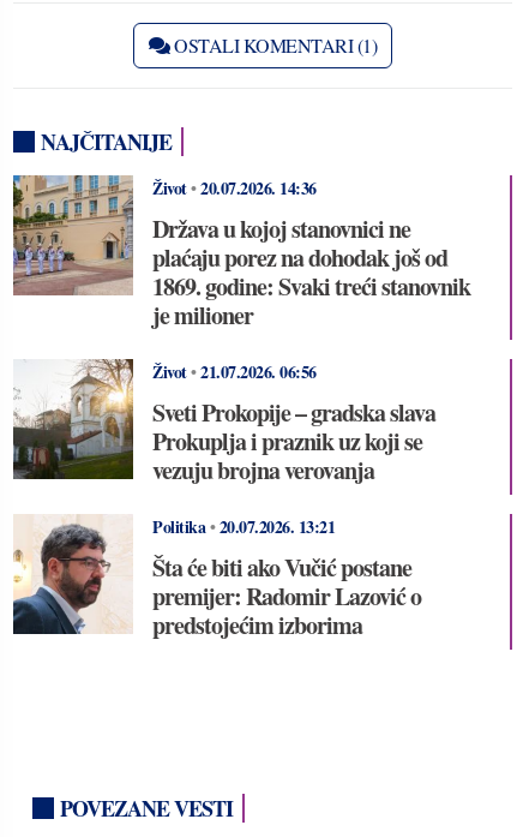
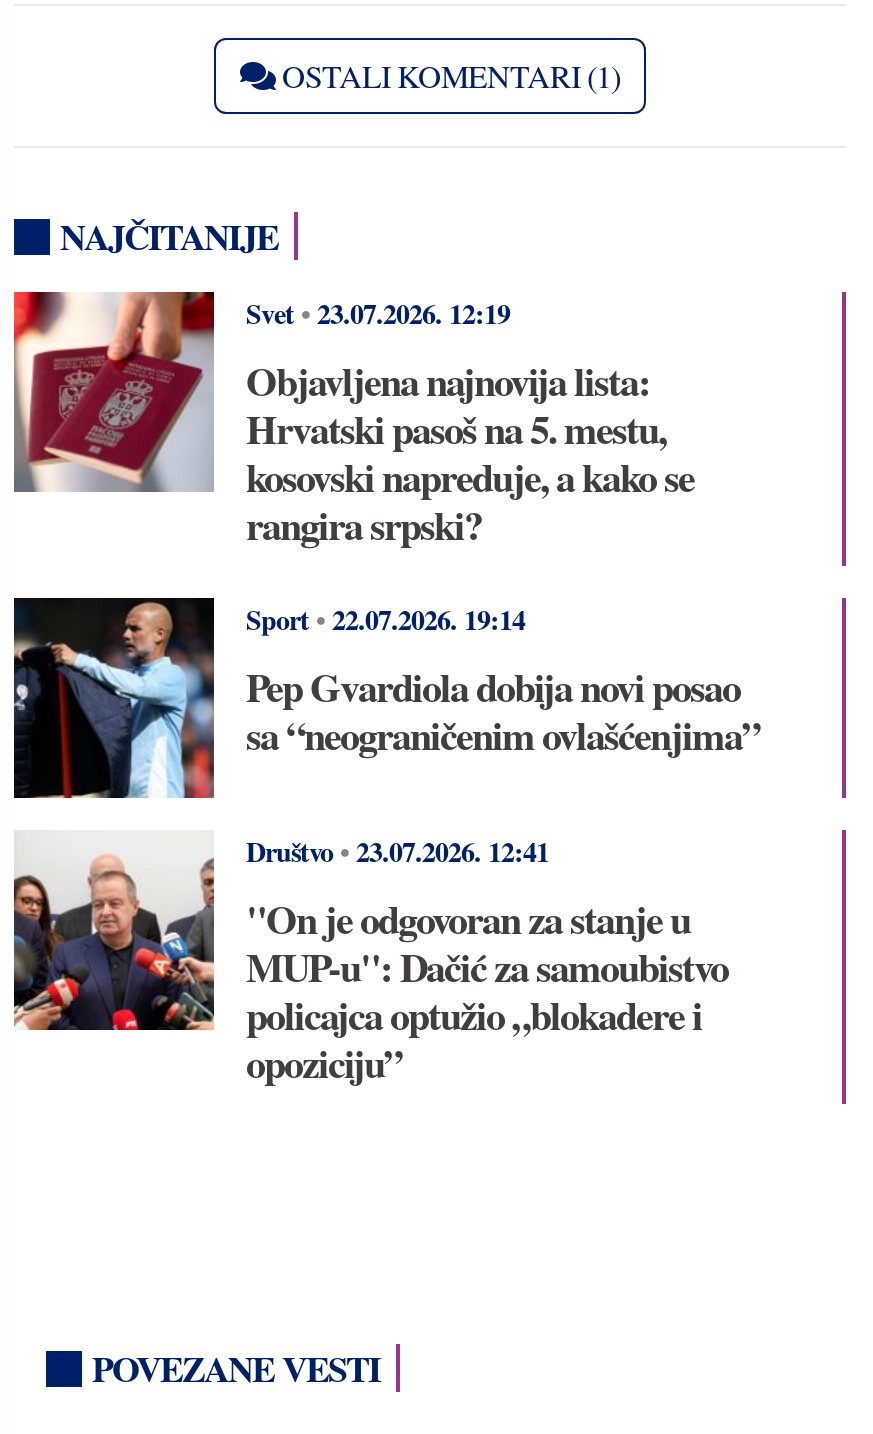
[12,174,470,333] [image] | Život •20.07.2026. 14:36 | Država u kojoj stanovnici ne | plaćaju porez na dohodak još od | 1869. godine: Svaki treći stanovnik | je milioner -> [12,290,694,554] [image] | Svet •23.07.2026. 12:19 | Objavljena najnovija lista: | Hrvatski pasoš na 5. mestu, | kosovski napreduje, a kako se | rangira srpski?
[12,358,435,488] [image] | Život • 21.07.2026. 06:56 | Sveti Prokopije – gradska slava | Prokuplja i praznik uz koji se | vezuju brojna verovanja -> [12,596,760,800] [image] | Sport •22.07.2026. 19:14 | Pep Gvardiola dobija novi posao | sa “neograničenim ovlašćenjima”
[12,503,421,643] [image] | Politika • 20.07.2026. 13:21 | Šta će biti ako Vučić postane | premijer: Radomir Lazović o | predstojećim izborima -> [12,830,728,1092] [image] | Društvo •23.07.2026. 12:41 | "On je odgovoran za stanje u | MUP-u": Dačić za samoubistvo | policajca optužio „blokadere i | opoziciju”

